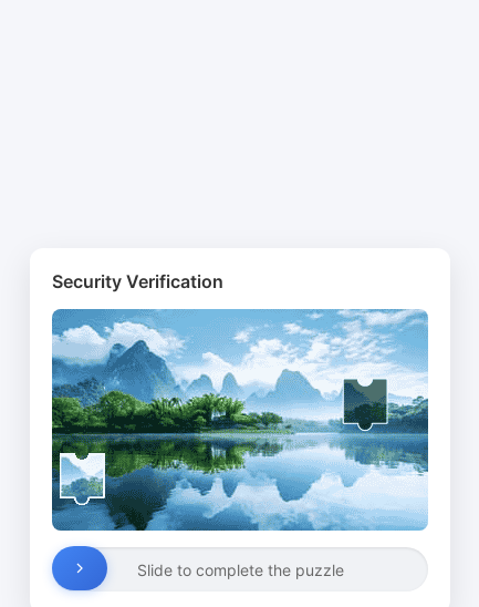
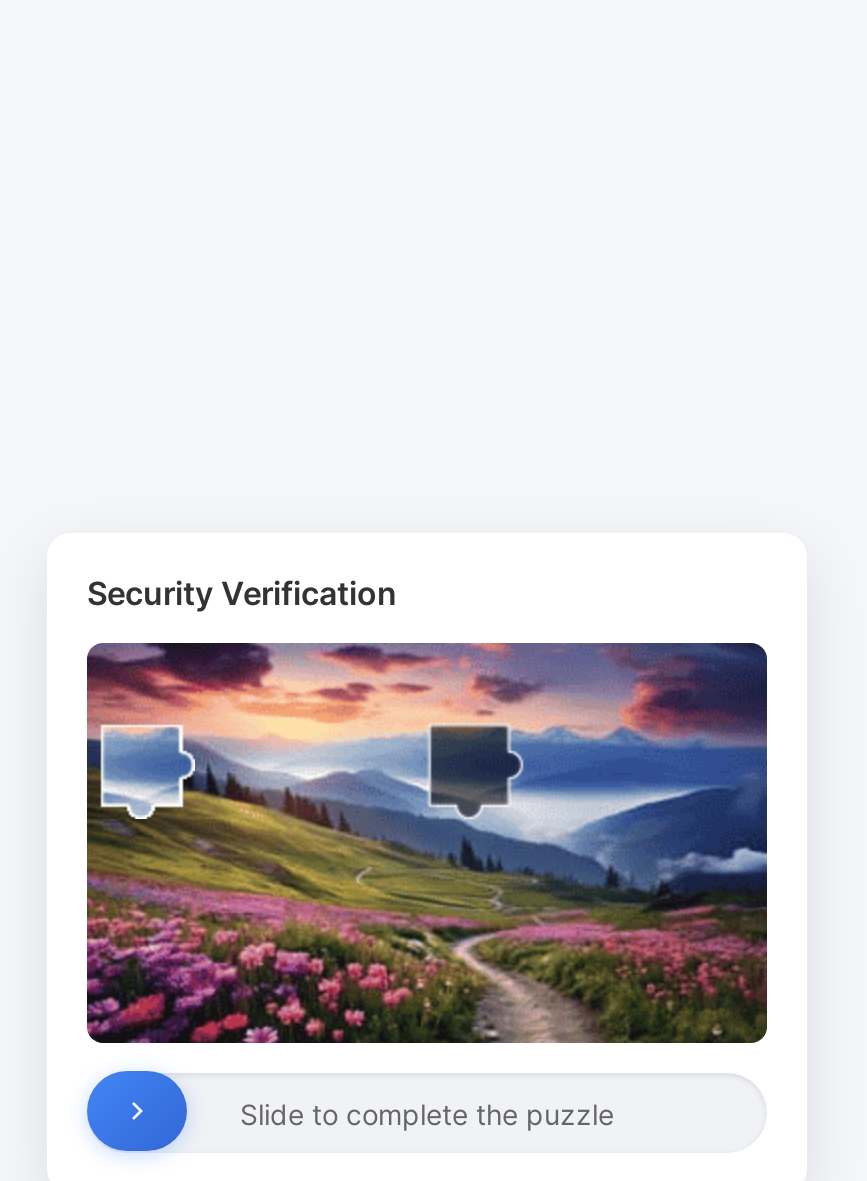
[51,308,429,532] [image] -> [85,641,769,1045] [image]

